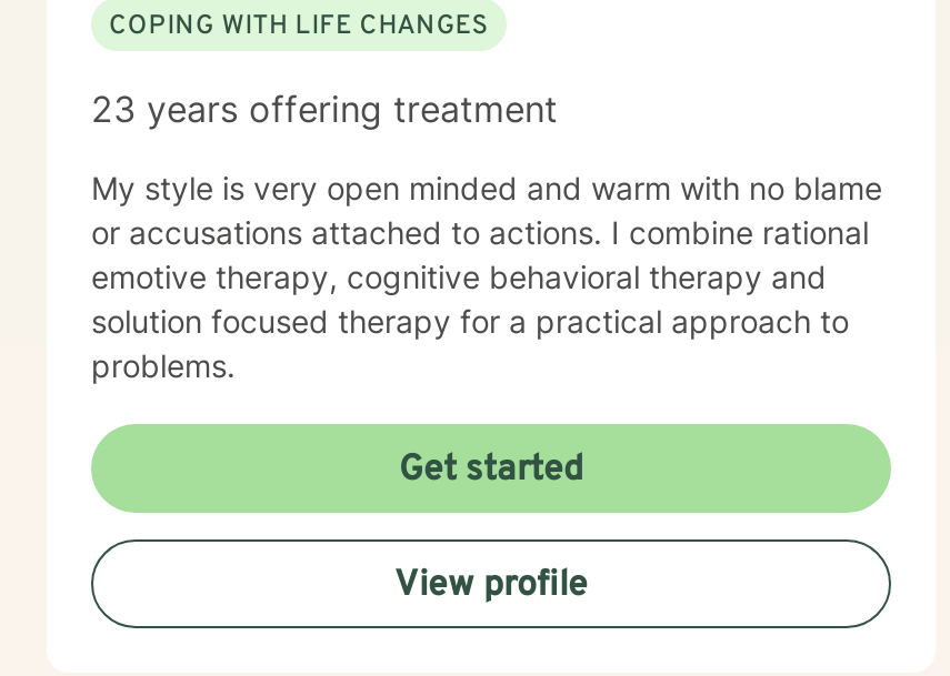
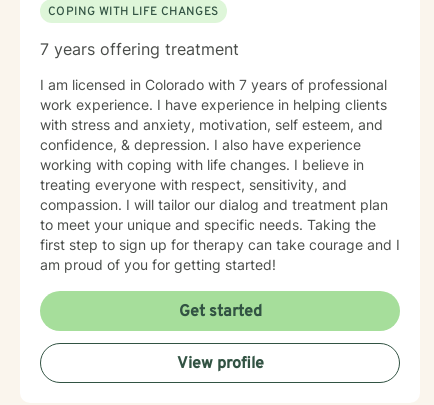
[91,87,558,131] 23 years offering treatment -> [40,39,239,59] 7 years offering treatment
[91,169,882,384] My style is very open minded and warm with no blame | or accusations attached to actions. I combine rational | emotive therapy, cognitive behavioral therapy and | solution focused therapy for a practical approach to | problems. -> [40,76,400,273] I am licensed in Colorado with 7 years of professional | work experience. I have experience in helping clients | with stress and anxiety, motivation, self esteem, and | confidence, & depression. I also have experience | working with coping with life changes. I believe in | treating everyone with respect, sensitivity, and | compassion. I will tailor our dialog and treatment plan | to meet your unique and specific needs. Taking the | first step to sign up for therapy can take courage and I | am proud of you for getting started!

